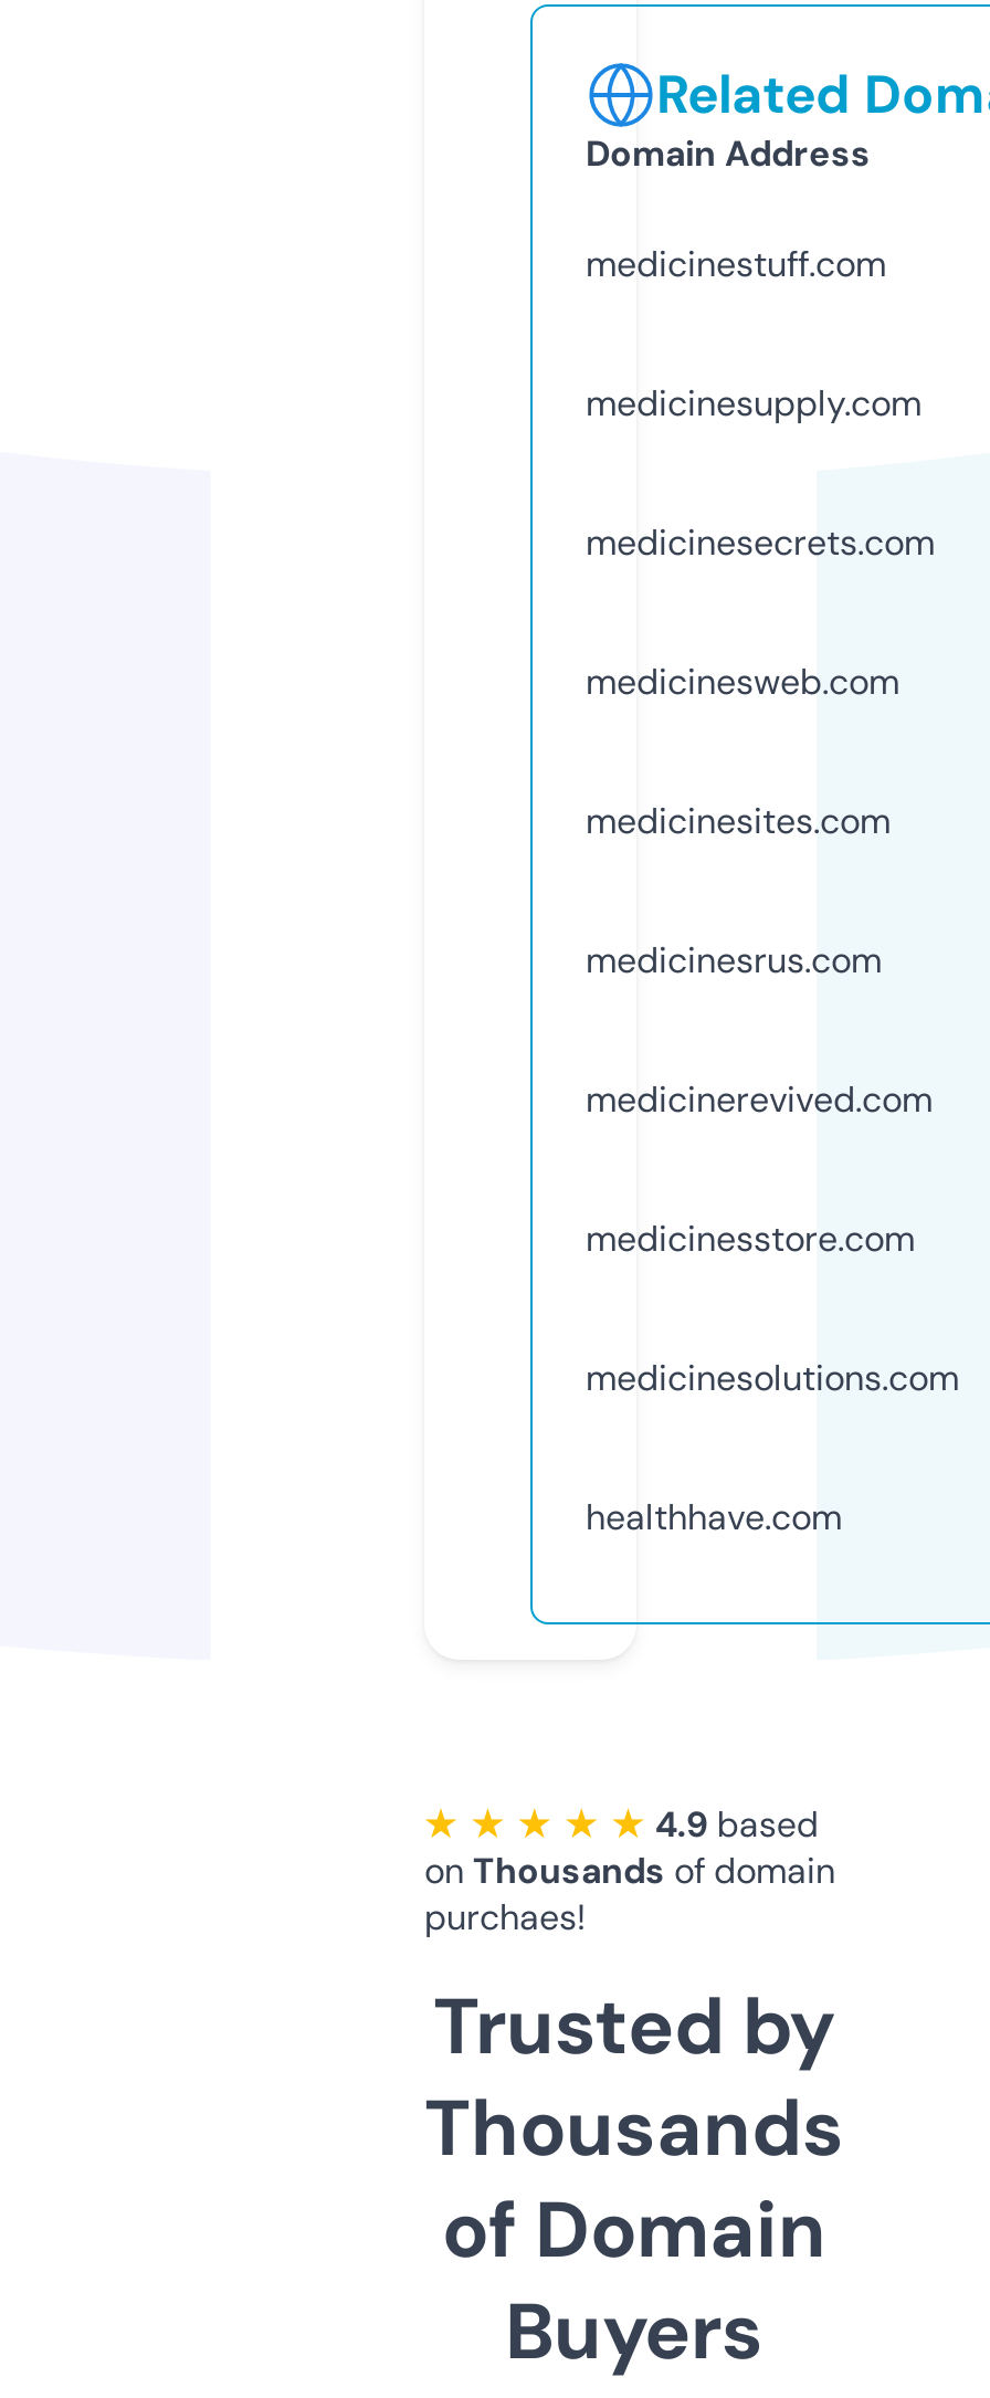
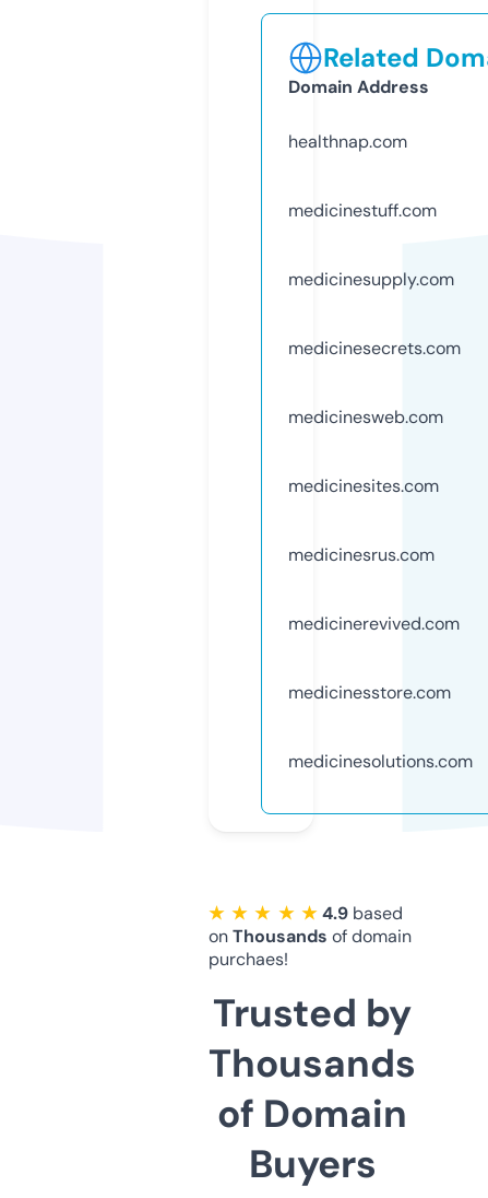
none -> [288,130,407,153] healthnap.com
moved [586,240,959,1401] -> [288,199,473,773]: medicinestuff.com | medicinesupply.com | medicinesecrets.com | ... | medicinesstore.com | medicinesolutions.com
[586,1494,842,1540] healthhave.com -> none

